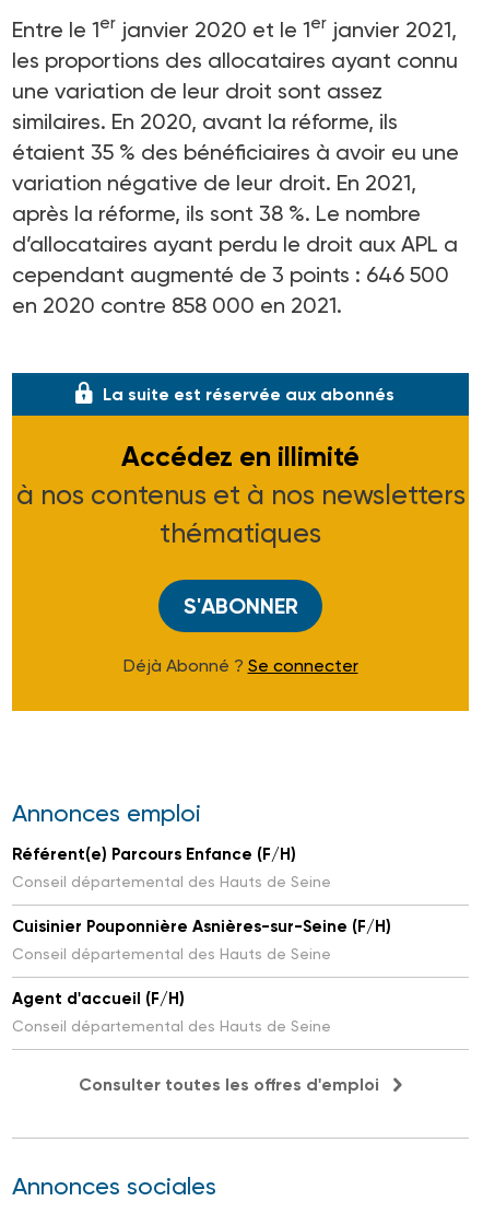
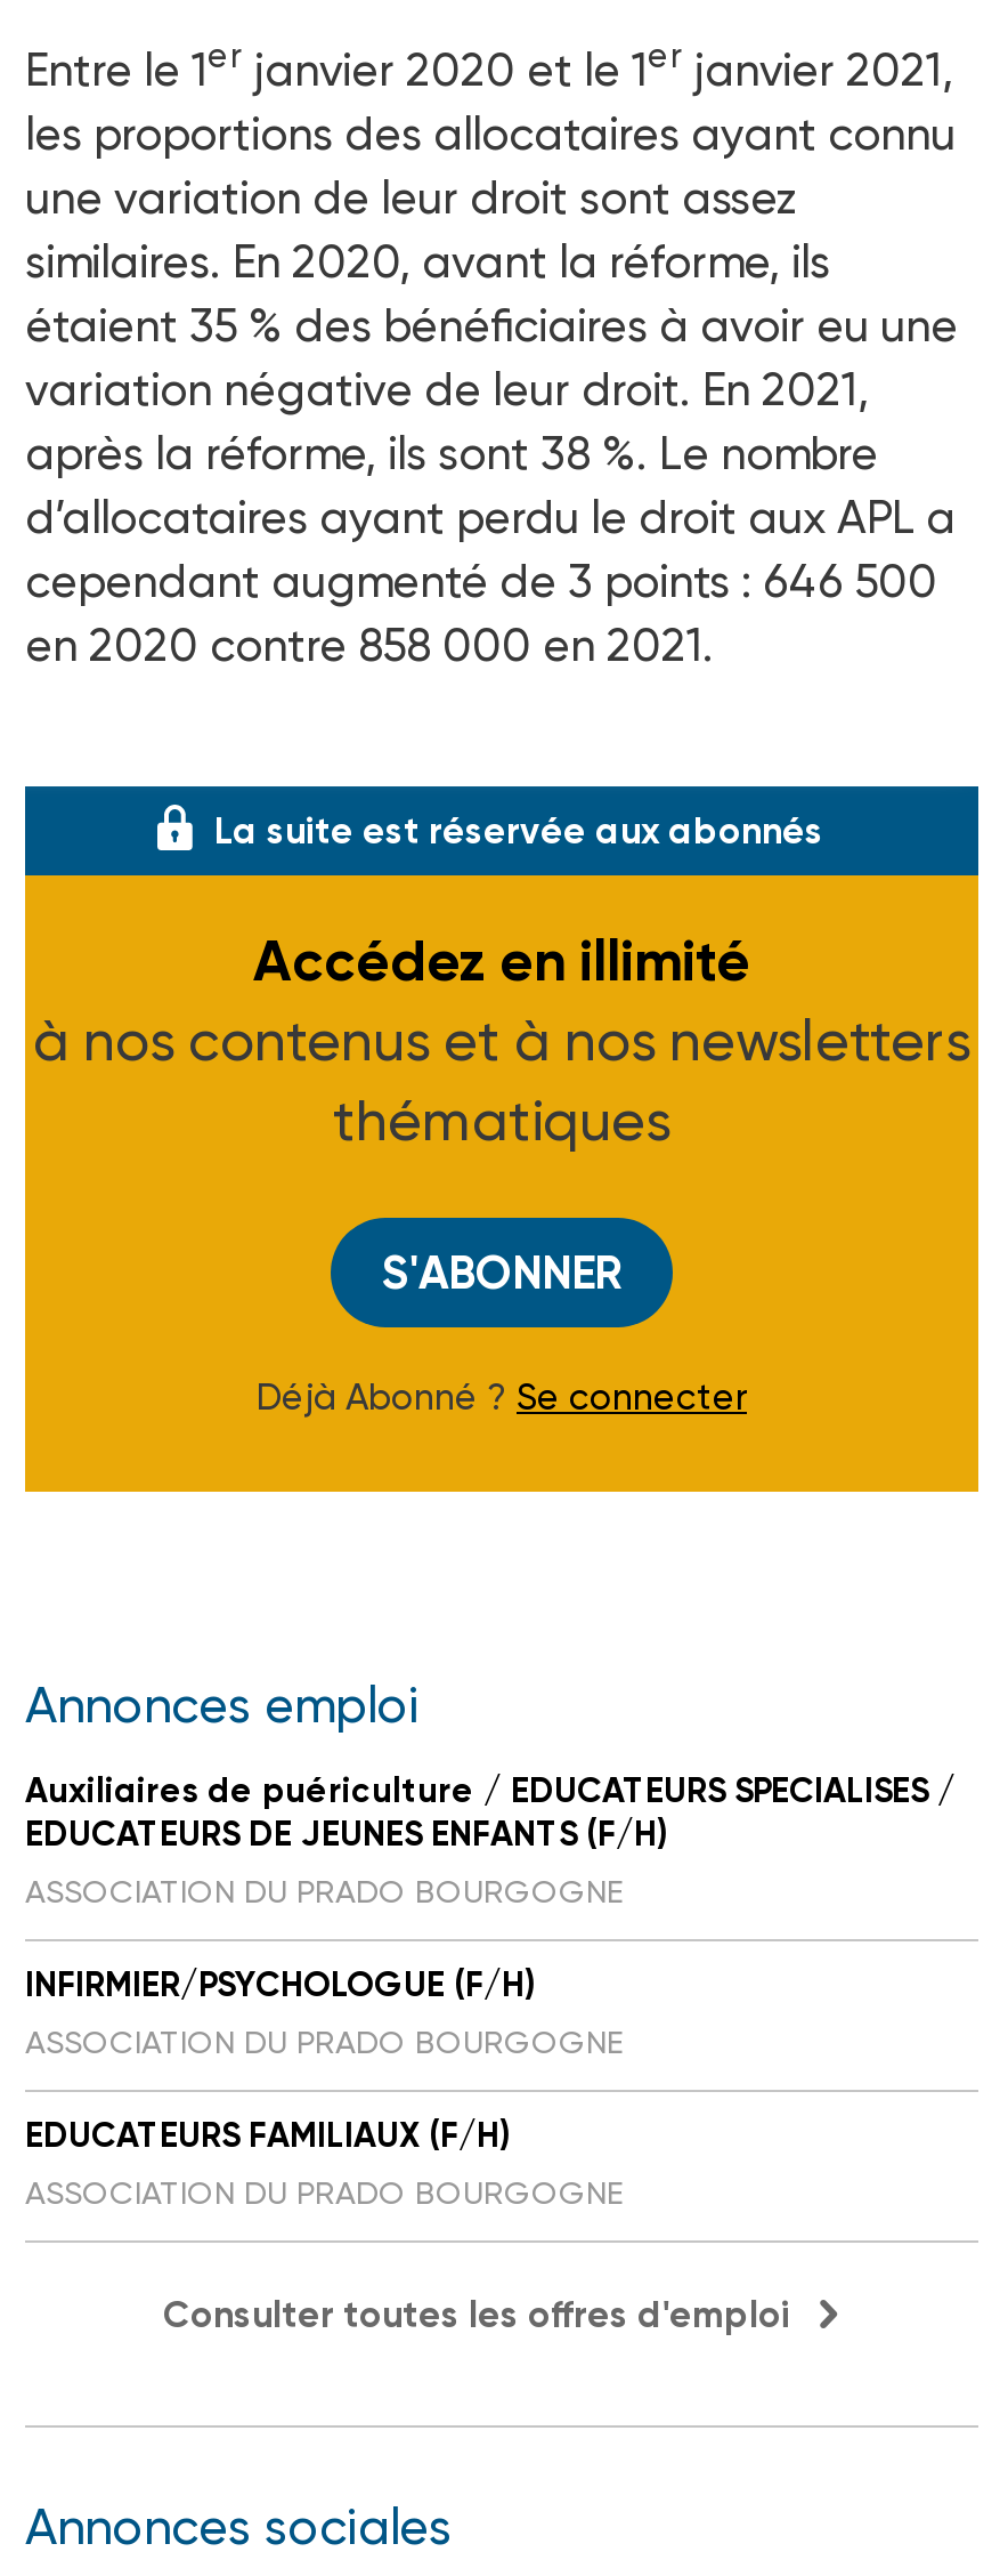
[12,844,331,890] Référent(e) Parcours Enfance (F/H) | Conseil départemental des Hauts de Seine -> [25,1770,956,1909] Auxiliaires de puériculture / EDUCATEURS SPECIALISES / | EDUCATEURS DE JEUNES ENFANTS (F/H) | ASSOCIATION DU PRADO BOURGOGNE
[12,917,391,963] Cuisinier Pouponnière Asnières-sur-Seine (F/H) | Conseil départemental des Hauts de Seine -> [25,1964,623,2060] INFIRMIER/PSYCHOLOGUE (F/H) | ASSOCIATION DU PRADO BOURGOGNE
[12,989,331,1035] Agent d'accueil (F/H) | Conseil départemental des Hauts de Seine -> [25,2115,623,2211] EDUCATEURS FAMILIAUX (F/H) | ASSOCIATION DU PRADO BOURGOGNE

